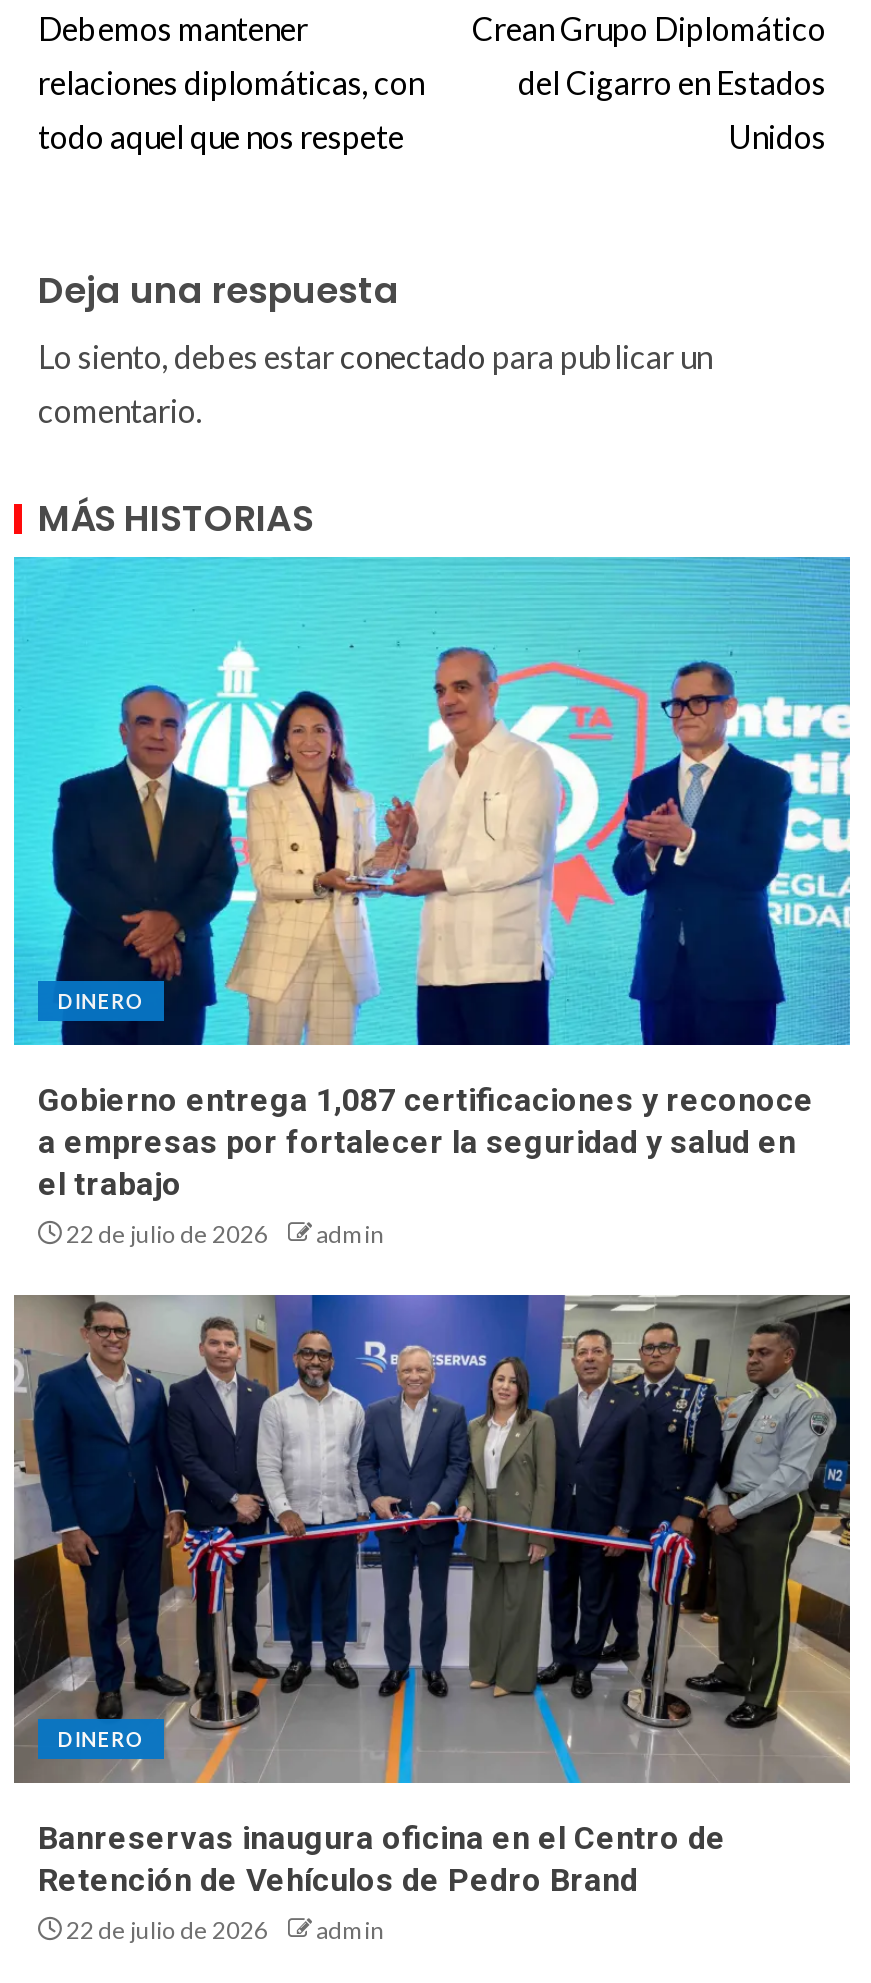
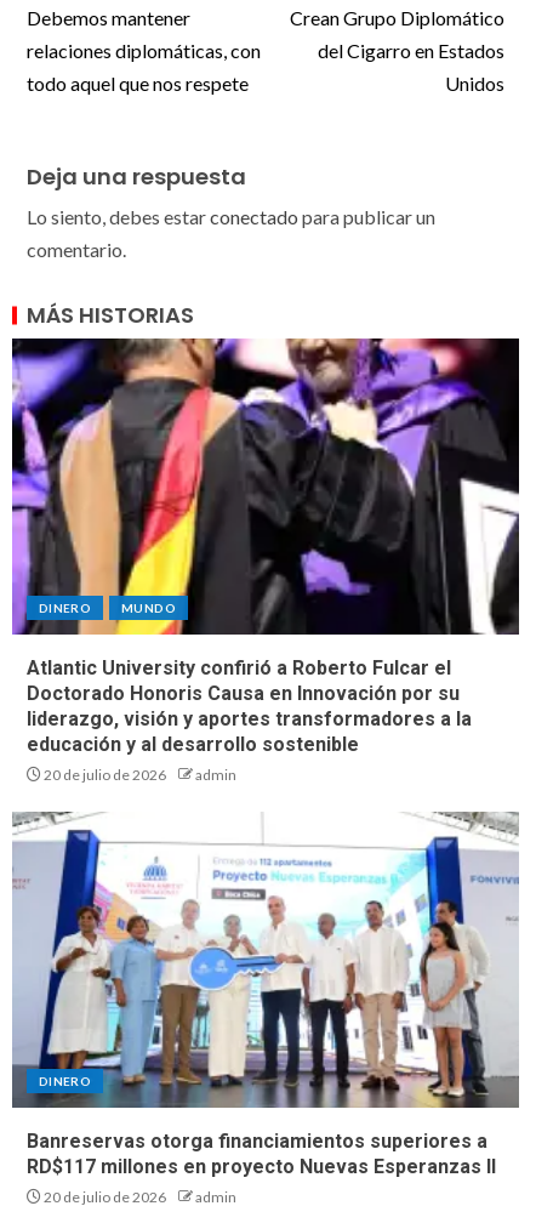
[12,554,852,1250] [image] | Gobierno entrega 1,087 certificaciones y reconoce | a empresas por fortalecer la seguridad y salud en | el trabajo | 22 de julio de 2026 -> [11,337,520,784] [image] | MUNDO | Atlantic University confirió a Roberto Fulcar el | Doctorado Honoris Causa en Innovación por su | liderazgo, visión y aportes transformadores a la | educación y al desarrollo sostenible | 20 de julio de 2026
[12,1292,852,1946] [image] | Banreservas inaugura oficina en el Centro de | Retención de Vehículos de Pedro Brand | 22 de julio de 2026 -> [12,810,519,1206] [image] | Banreservas otorga financiamientos superiores a | RD$117 millones en proyecto Nuevas Esperanzas II | 20 de julio de 2026

